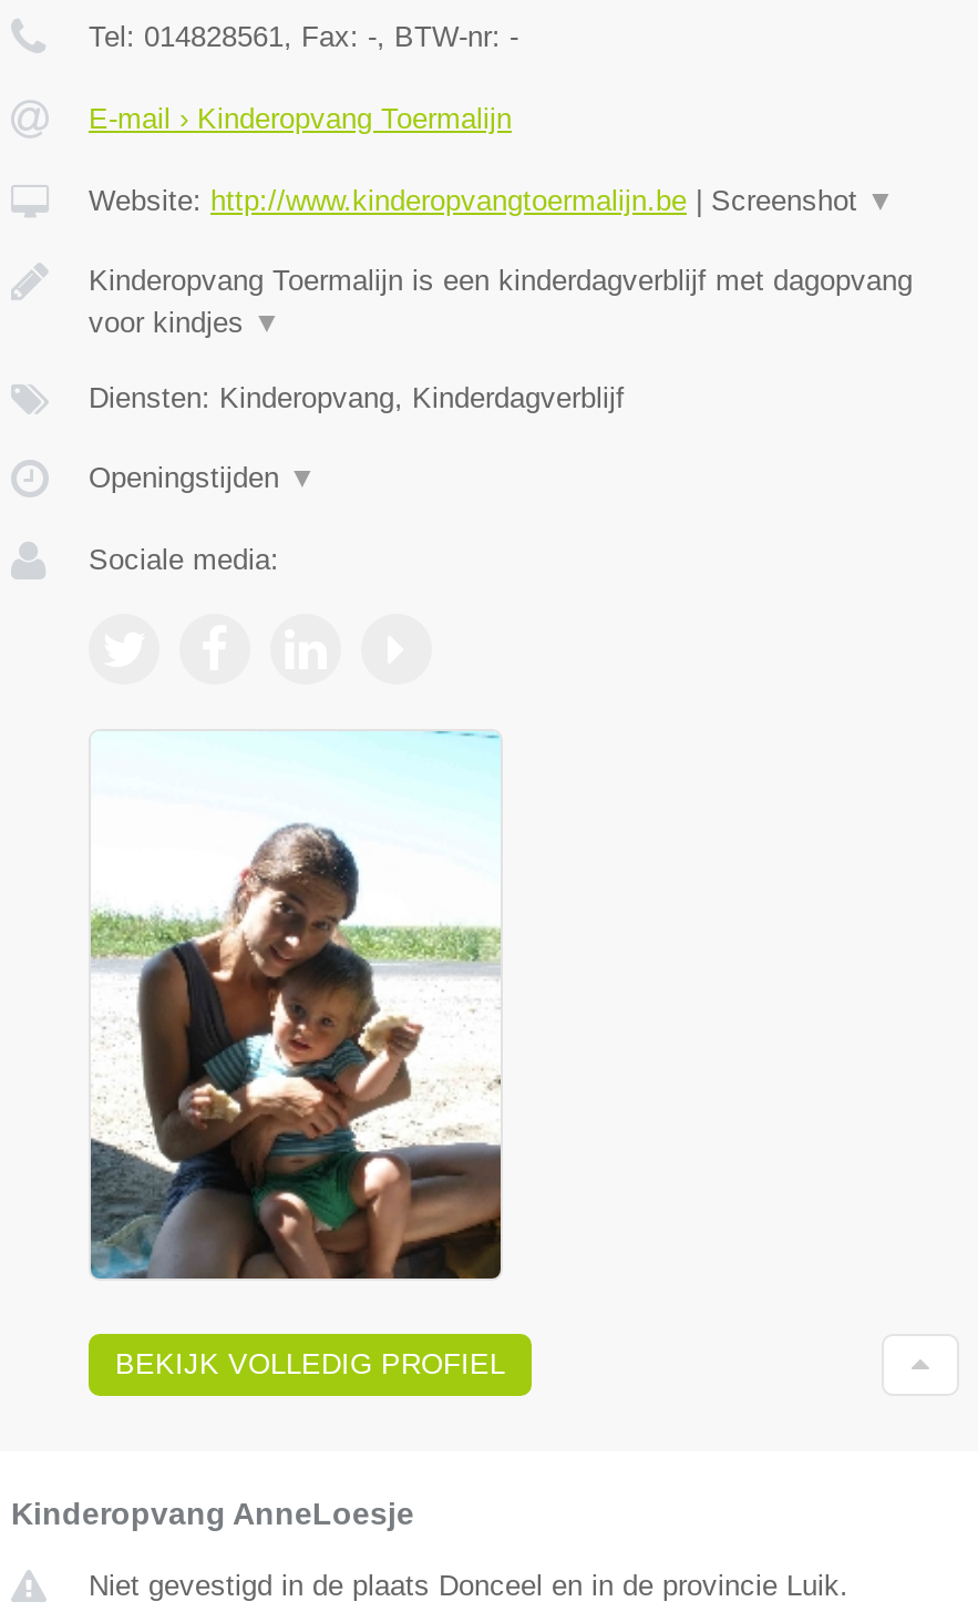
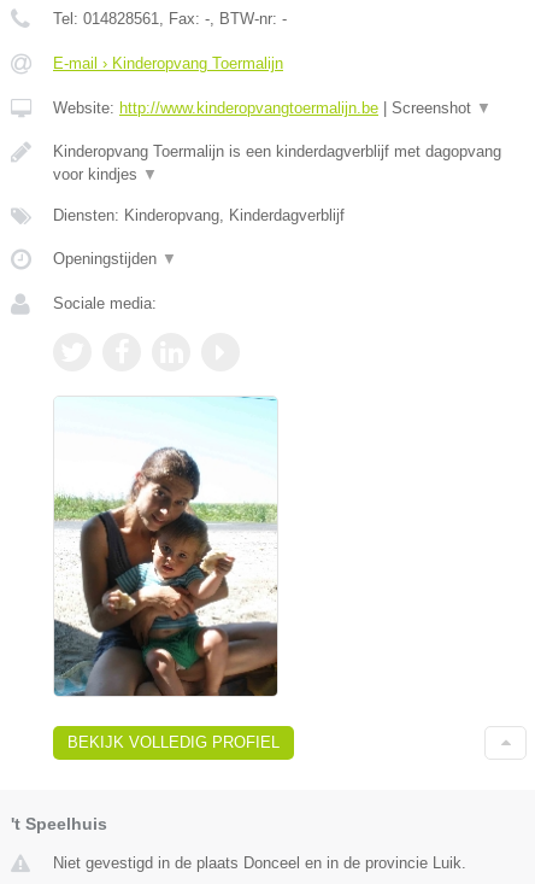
[11,1496,414,1531] Kinderopvang AnneLoesje -> [11,814,107,833] 't Speelhuis

